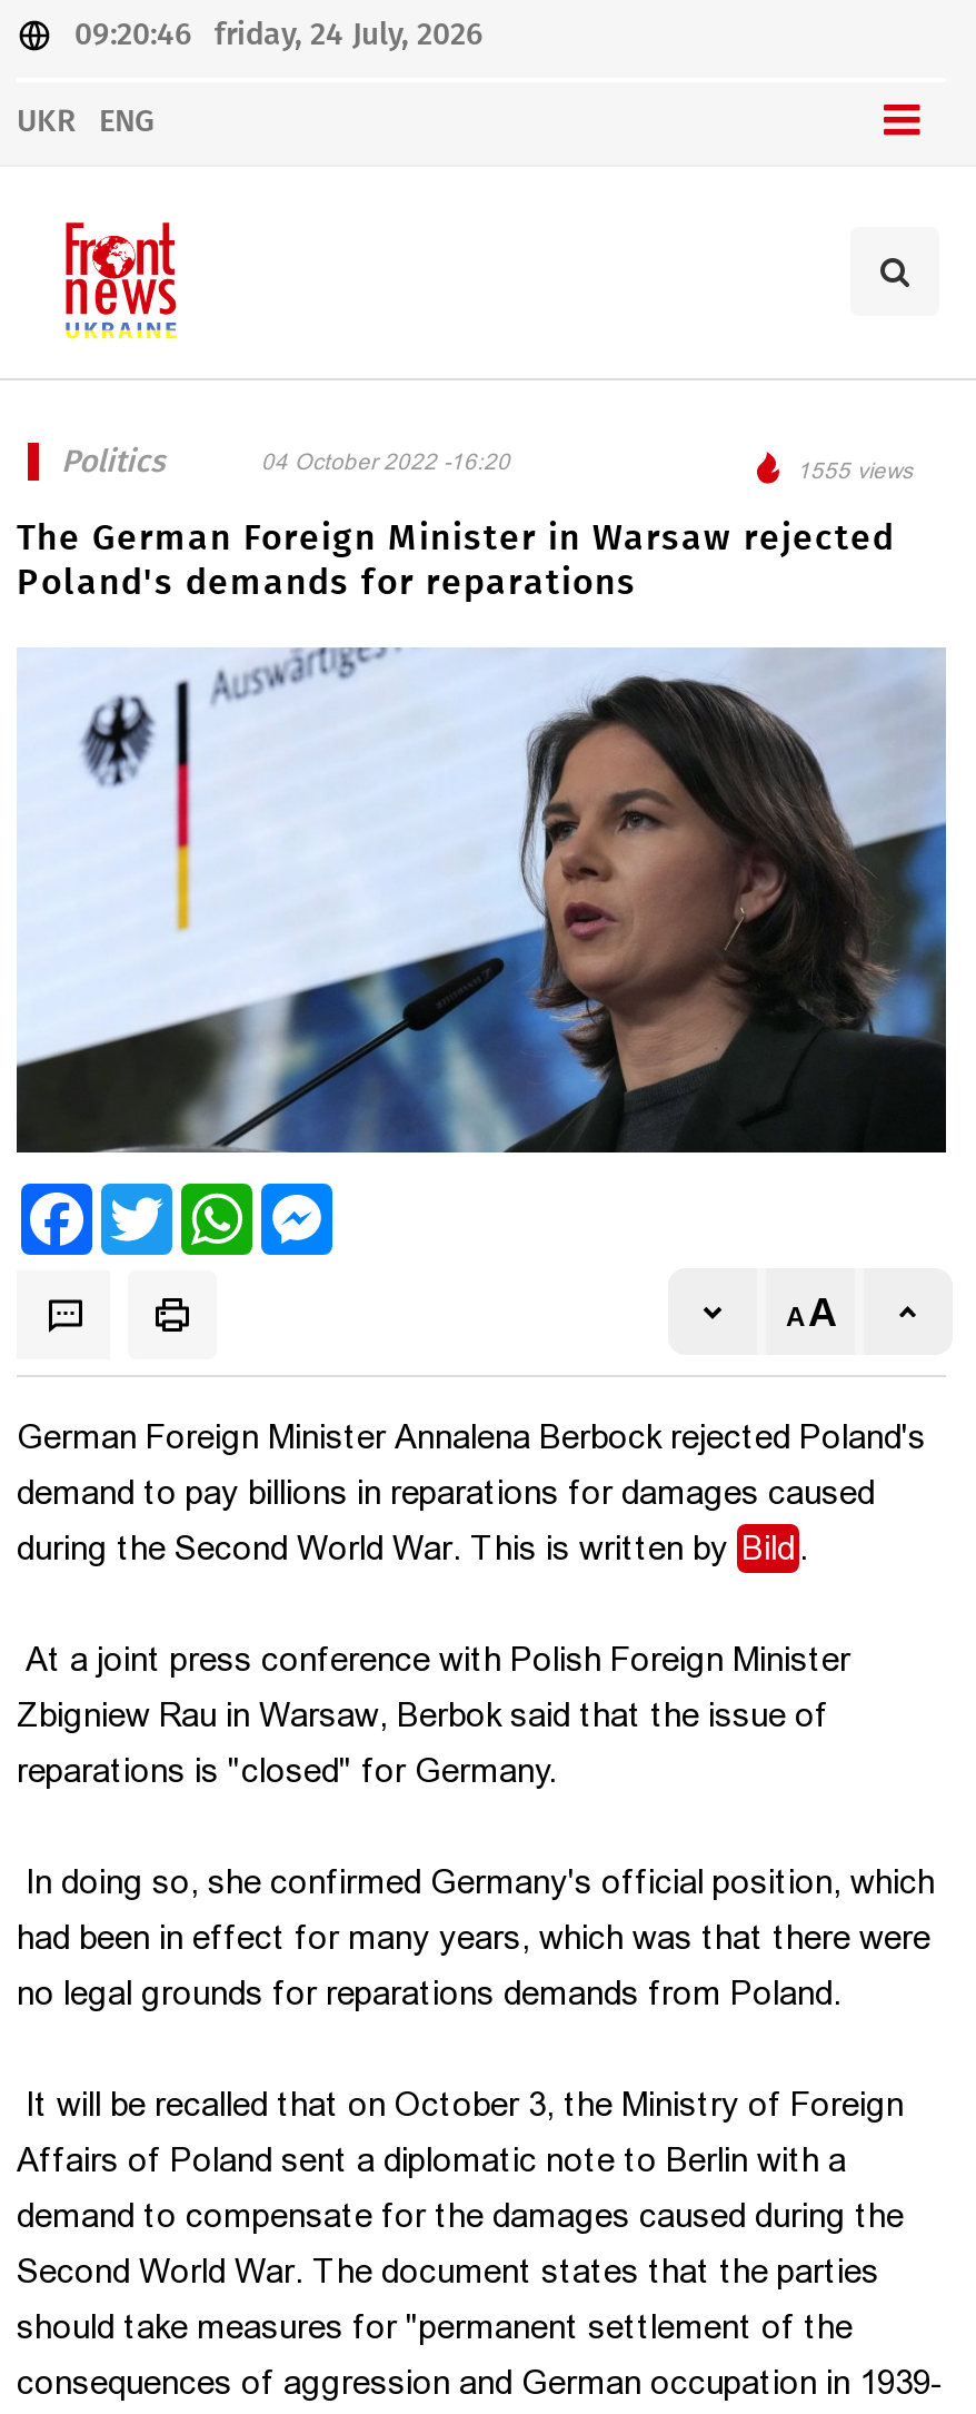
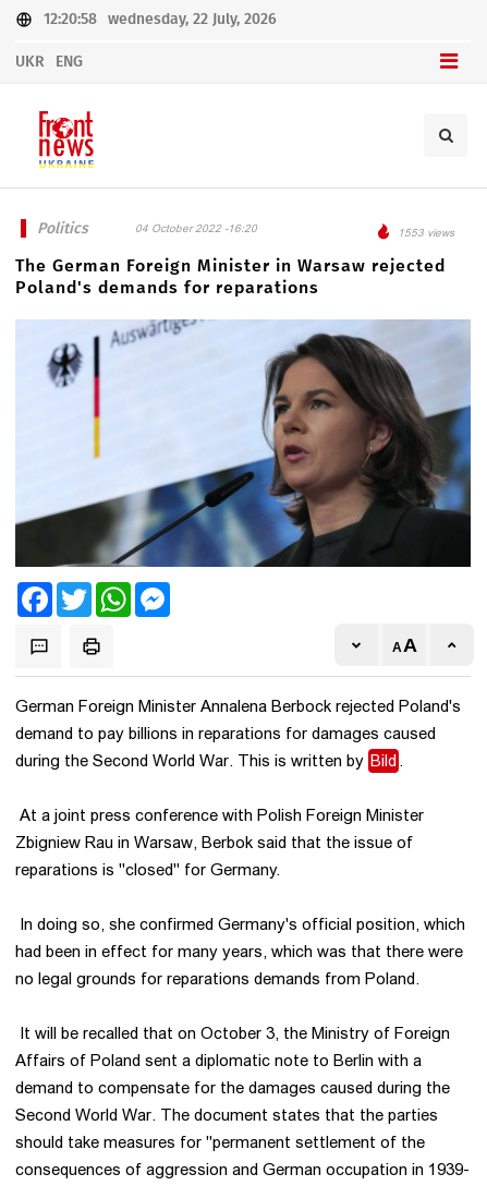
[74,16,484,53] 09:20:46 friday, 24 July, 2026 -> [44,10,277,28] 12:20:58 wednesday, 22 July, 2026
[797,456,913,485] 1555 views -> [398,226,454,240] 1553 views

